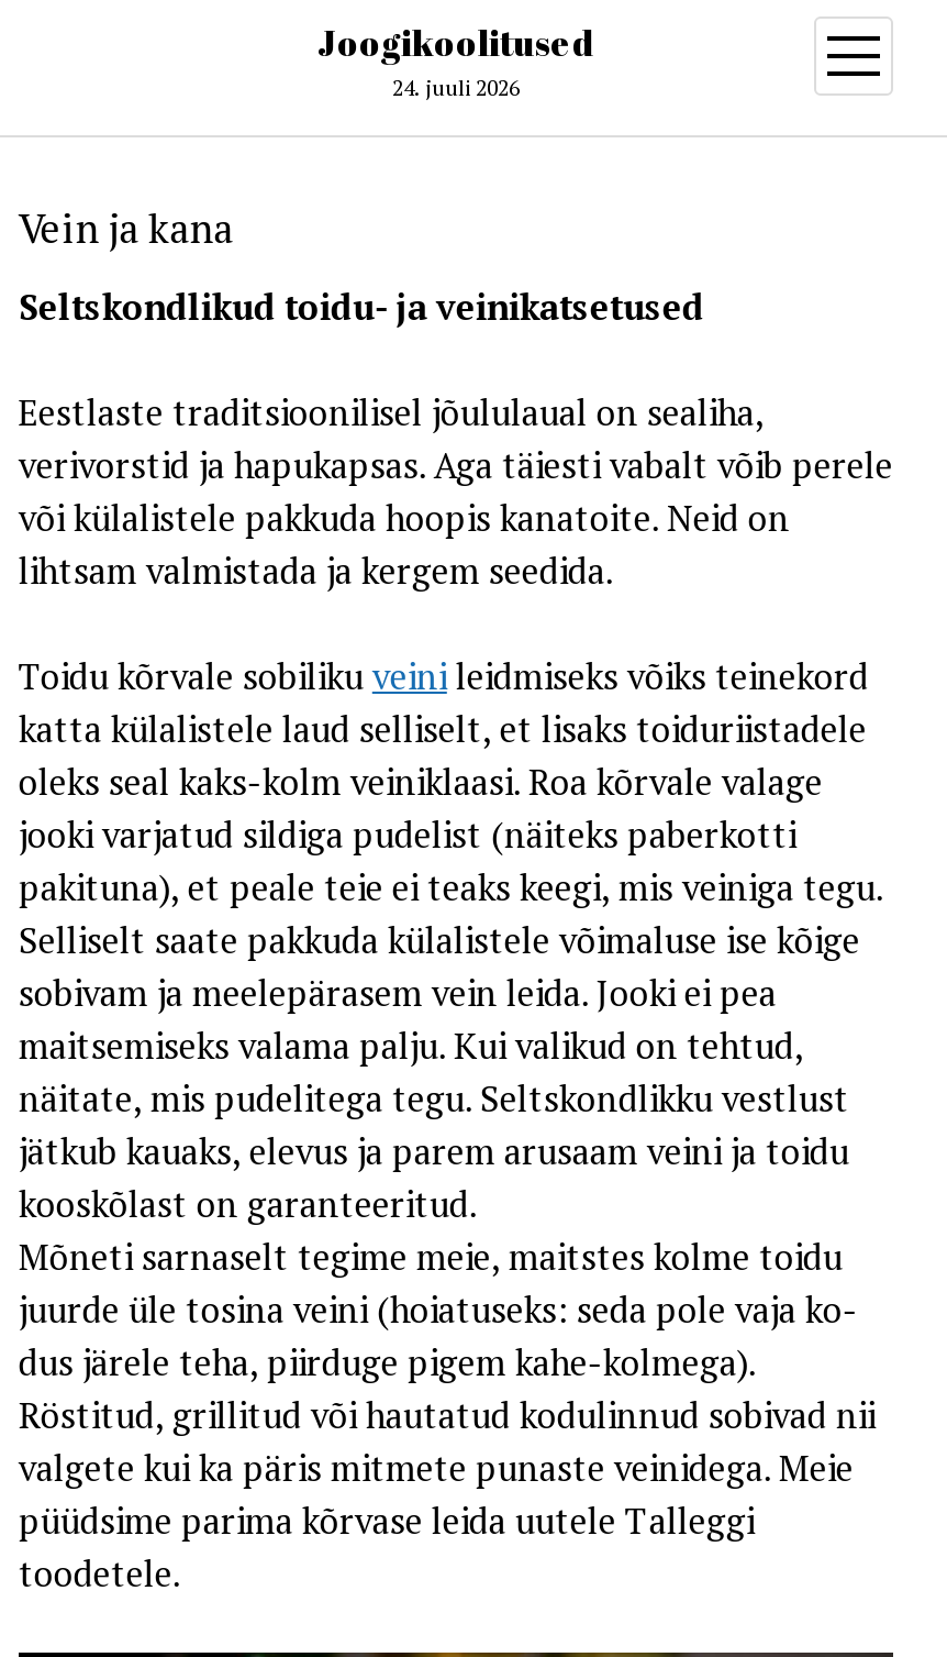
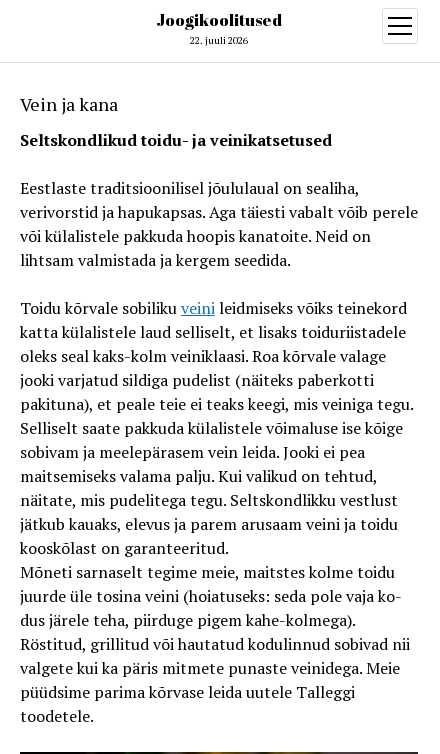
[392,74,520,102] 24. juuli 2026 -> [190,34,248,47] 22. juuli 2026

